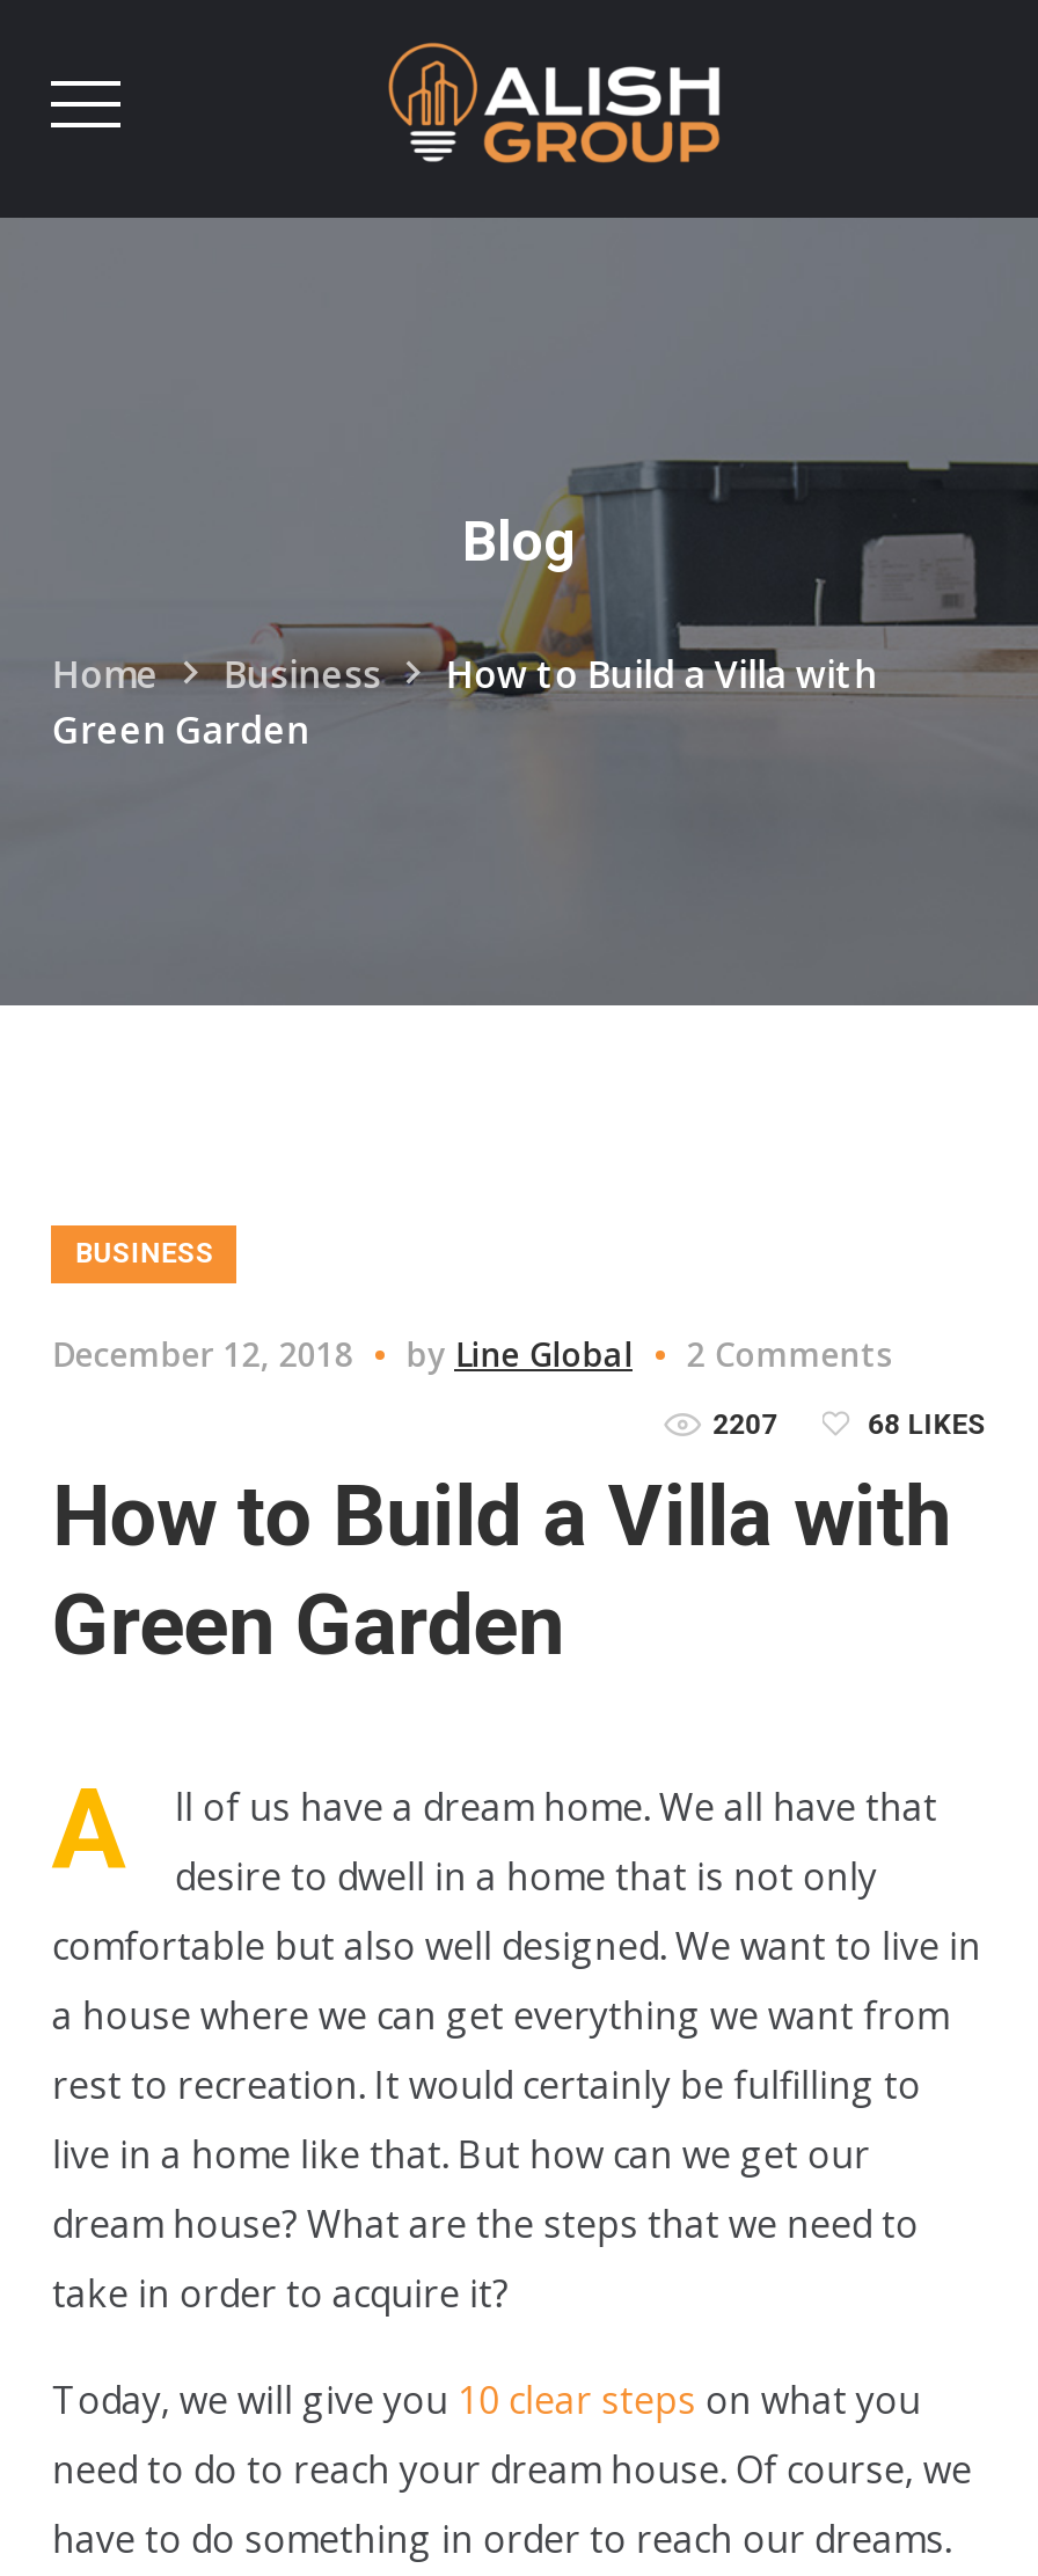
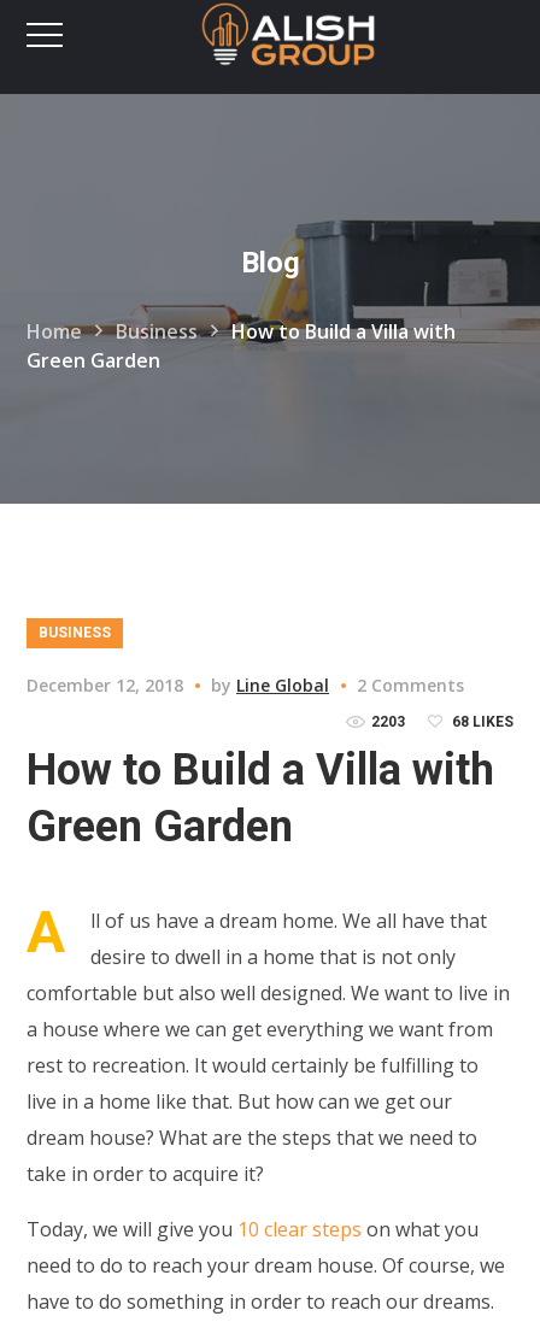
[713,1408,778,1441] 2207 -> [371,713,405,730] 2203

